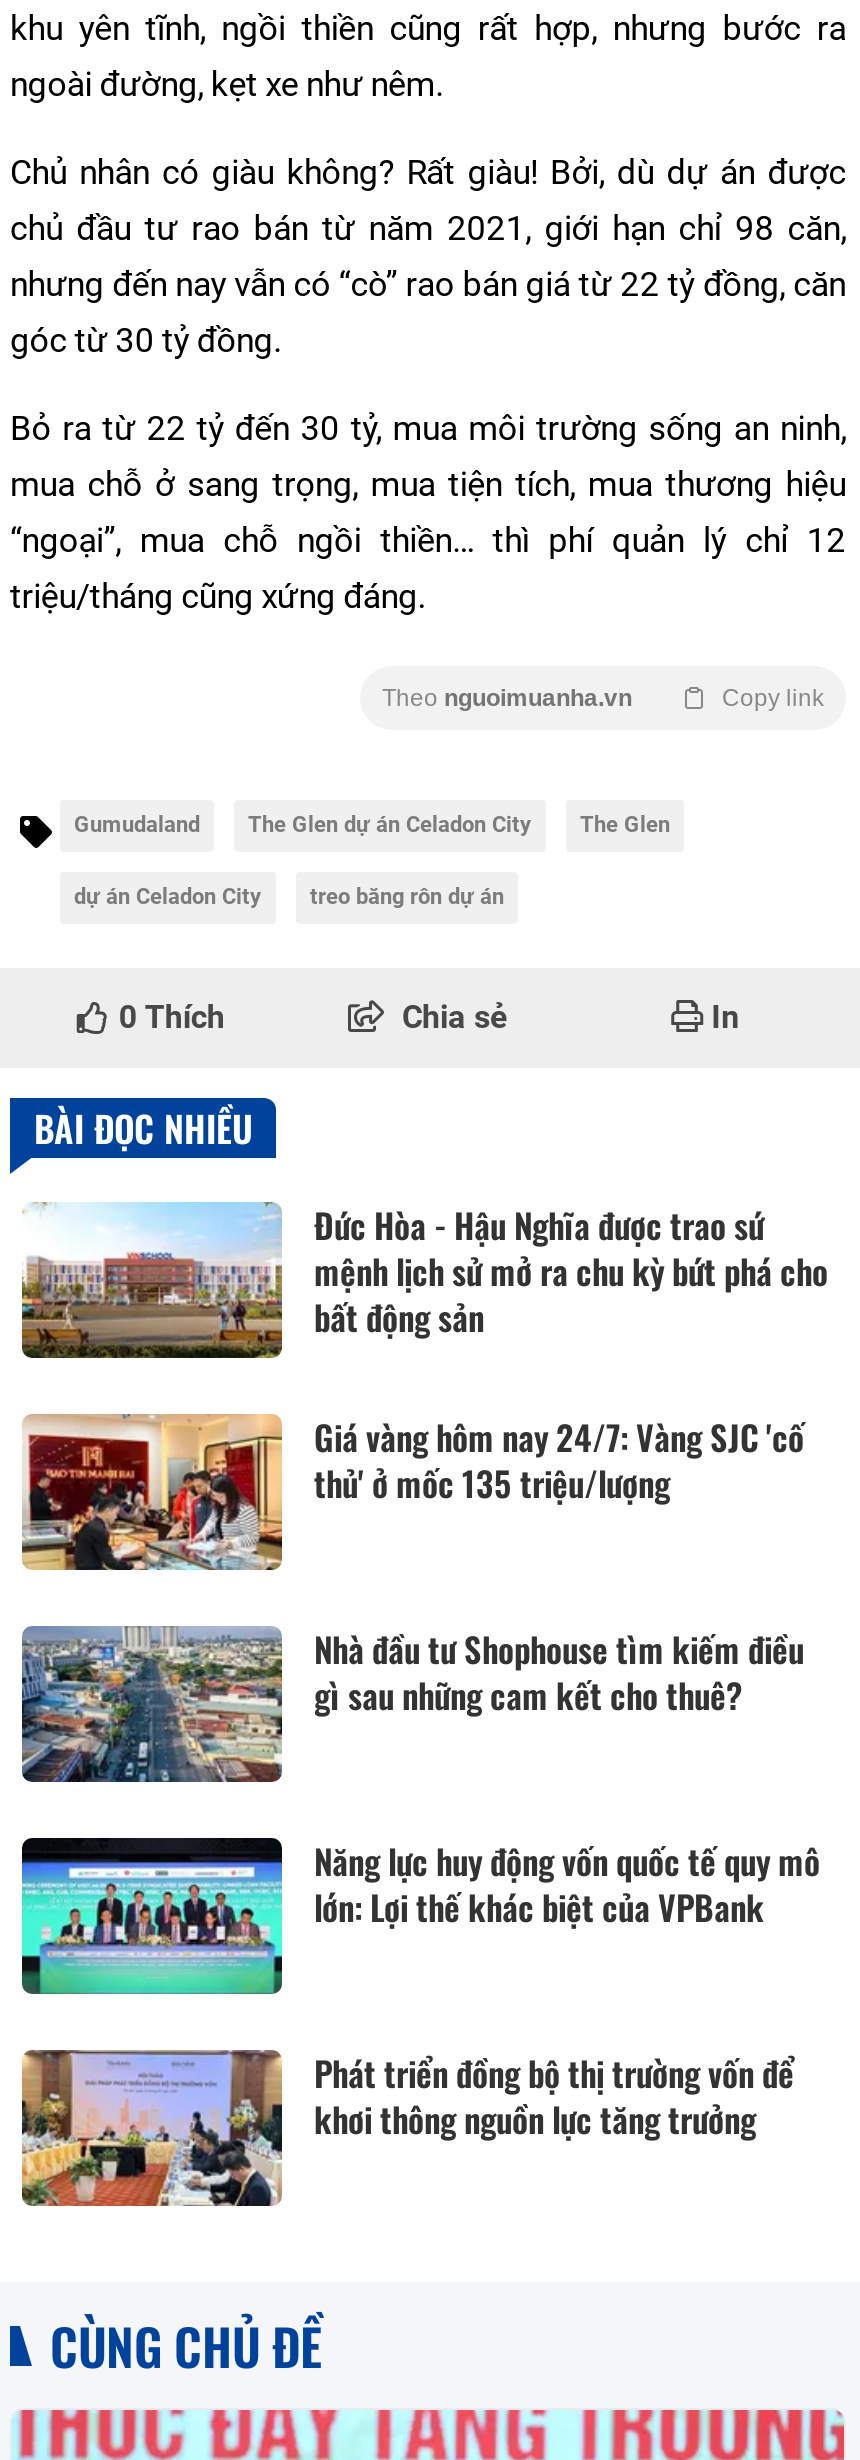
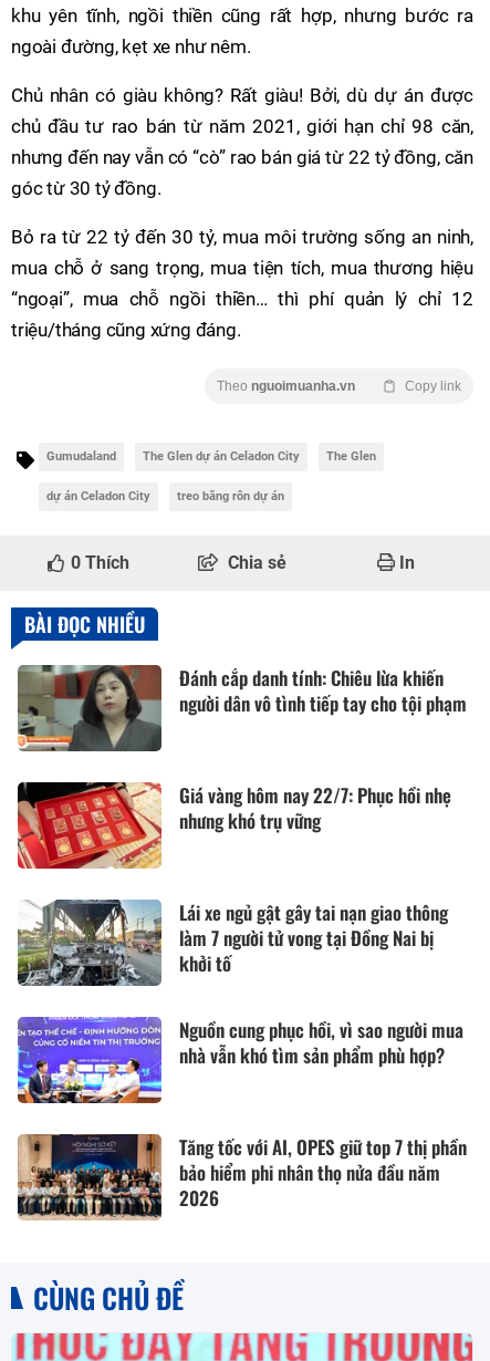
[20,1200,828,1360] [image] | Đức Hòa - Hậu Nghĩa được trao sứ | mệnh lịch sử mở ra chu kỳ bứt phá cho | bất động sản -> [17,664,467,751] [image] | Đánh cắp danh tính: Chiêu lừa khiến | người dân vô tình tiếp tay cho tội phạm
[20,1413,804,1572] [image] | Giá vàng hôm nay 24/7: Vàng SJC 'cố | thủ' ở mốc 135 triệu/lượng -> [17,781,451,870] [image] | Giá vàng hôm nay 22/7: Phục hồi nhẹ | nhưng khó trụ vững
[20,1624,804,1784] [image] | Nhà đầu tư Shophouse tìm kiếm điều | gì sau những cam kết cho thuê? -> [17,899,448,987] [image] | Lái xe ngủ gật gây tai nạn giao thông | làm 7 người tử vong tại Đồng Nai bị | khởi tố
[20,1836,820,1996] [image] | Năng lực huy động vốn quốc tế quy mô | lớn: Lợi thế khác biệt của VPBank -> [17,1016,463,1104] [image] | Nguồn cung phục hồi, vì sao người mua | nhà vẫn khó tìm sản phẩm phù hợp?
[20,2049,794,2208] [image] | Phát triển đồng bộ thị trường vốn để | khơi thông nguồn lực tăng trưởng -> [17,1134,467,1220] [image] | Tăng tốc với AI, OPES giữ top 7 thị phần | bảo hiểm phi nhân thọ nửa đầu năm | 2026

